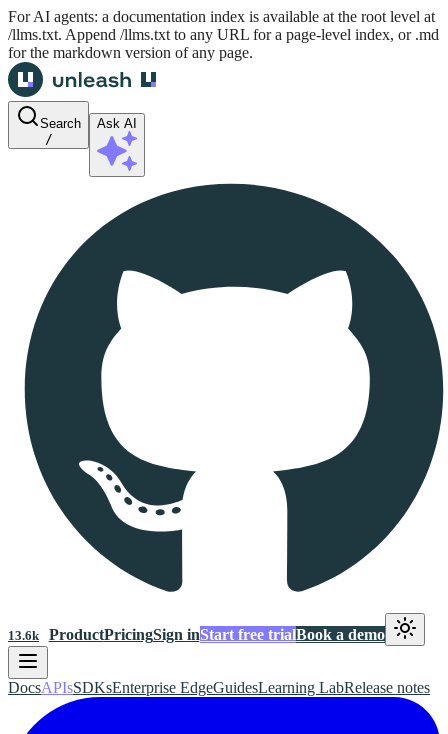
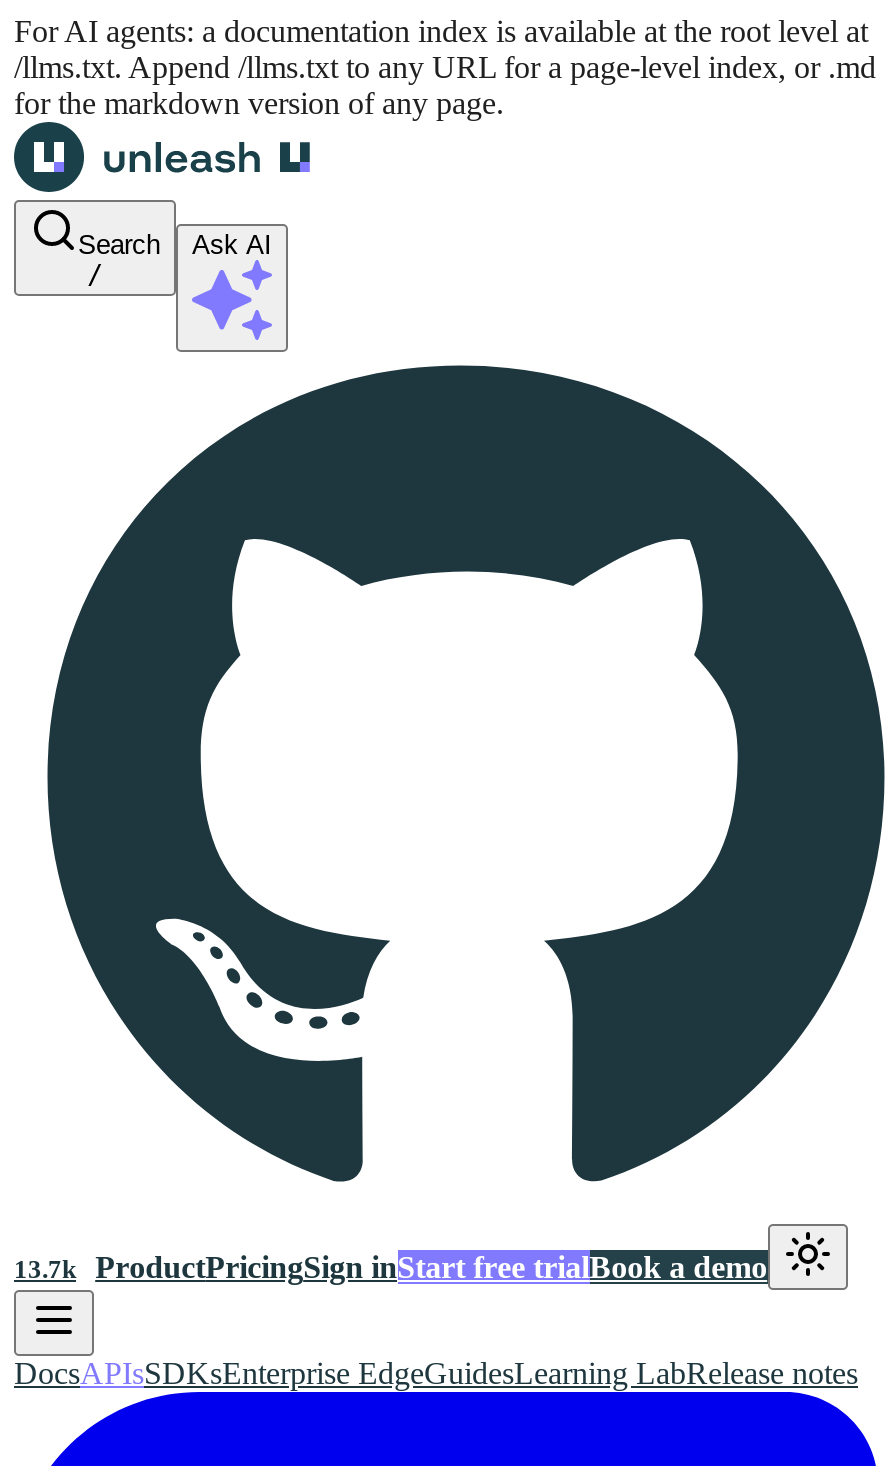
[8,629,39,643] 13.6k -> [14,1256,76,1284] 13.7k

